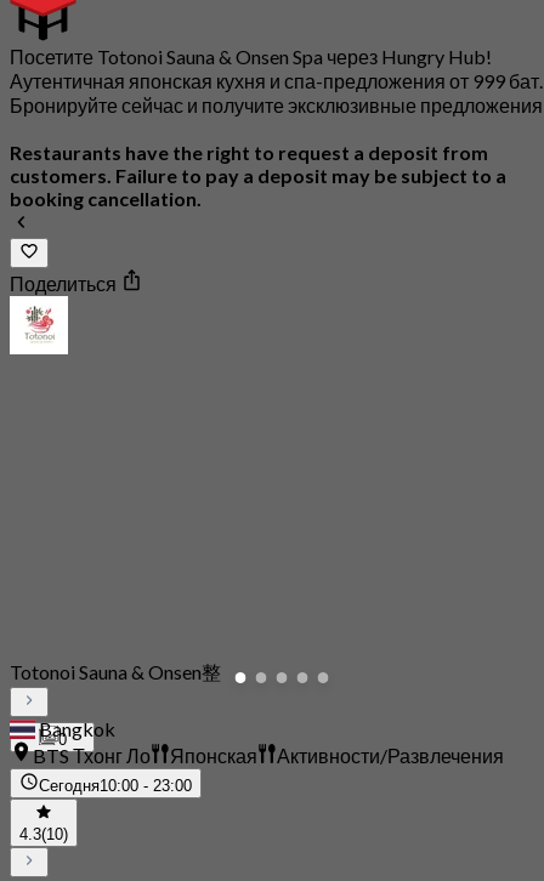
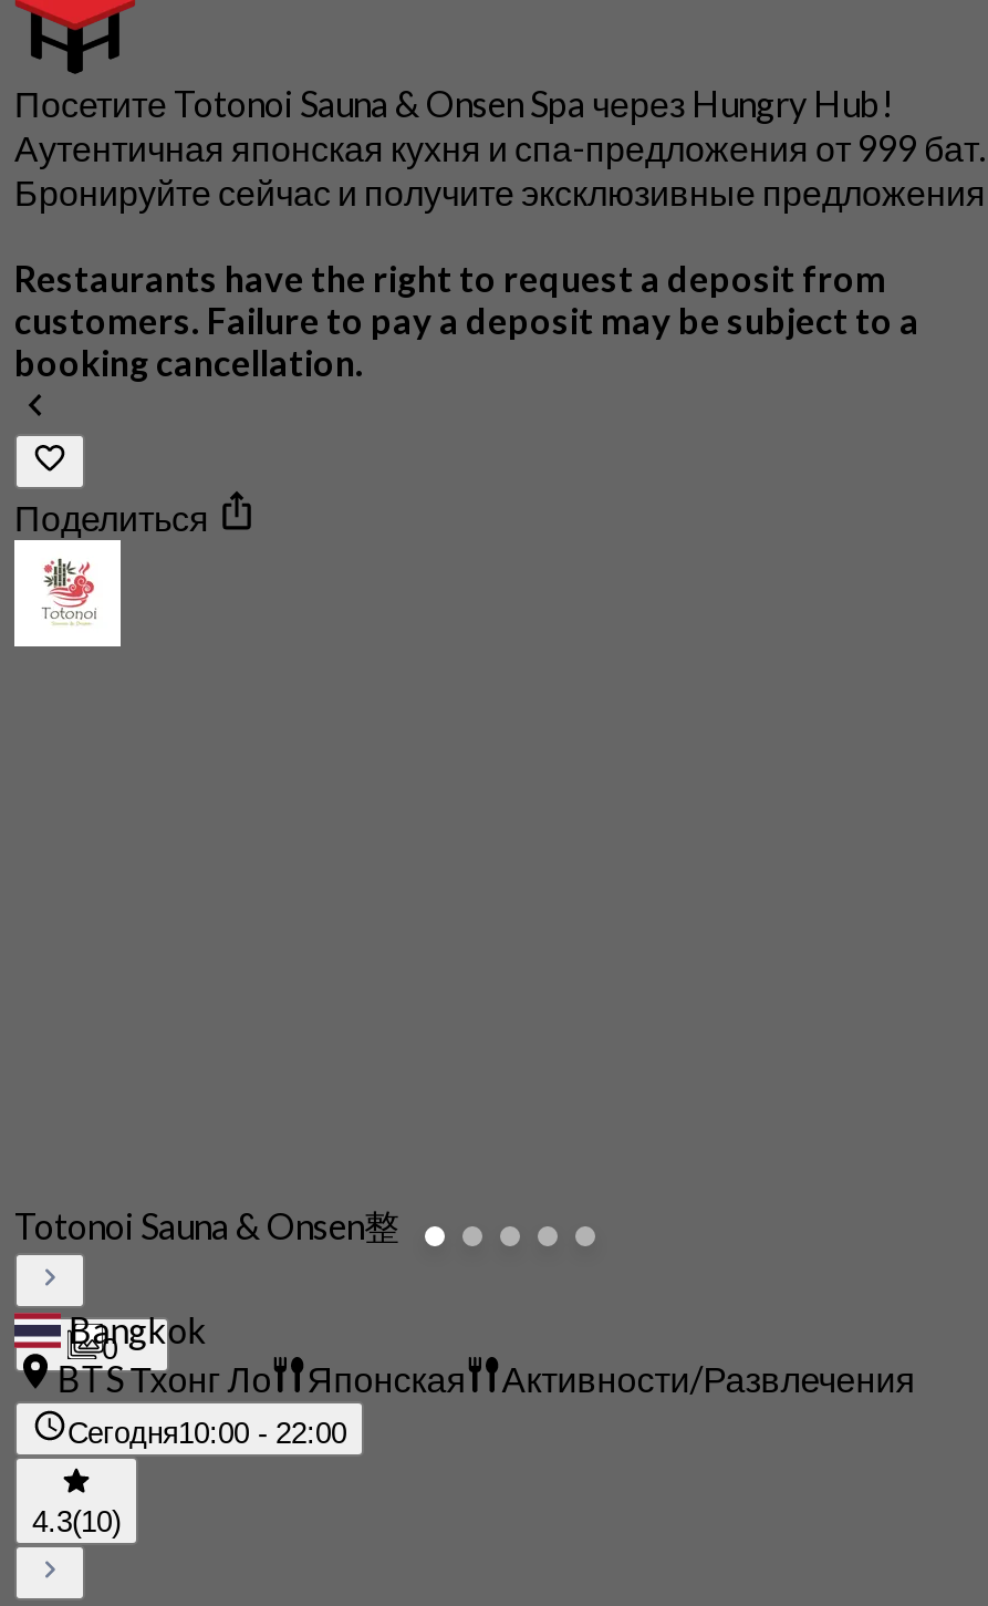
[39,777,192,795] Сегодня10:00 - 23:00 -> [67,1417,346,1450] Сегодня10:00 - 22:00

